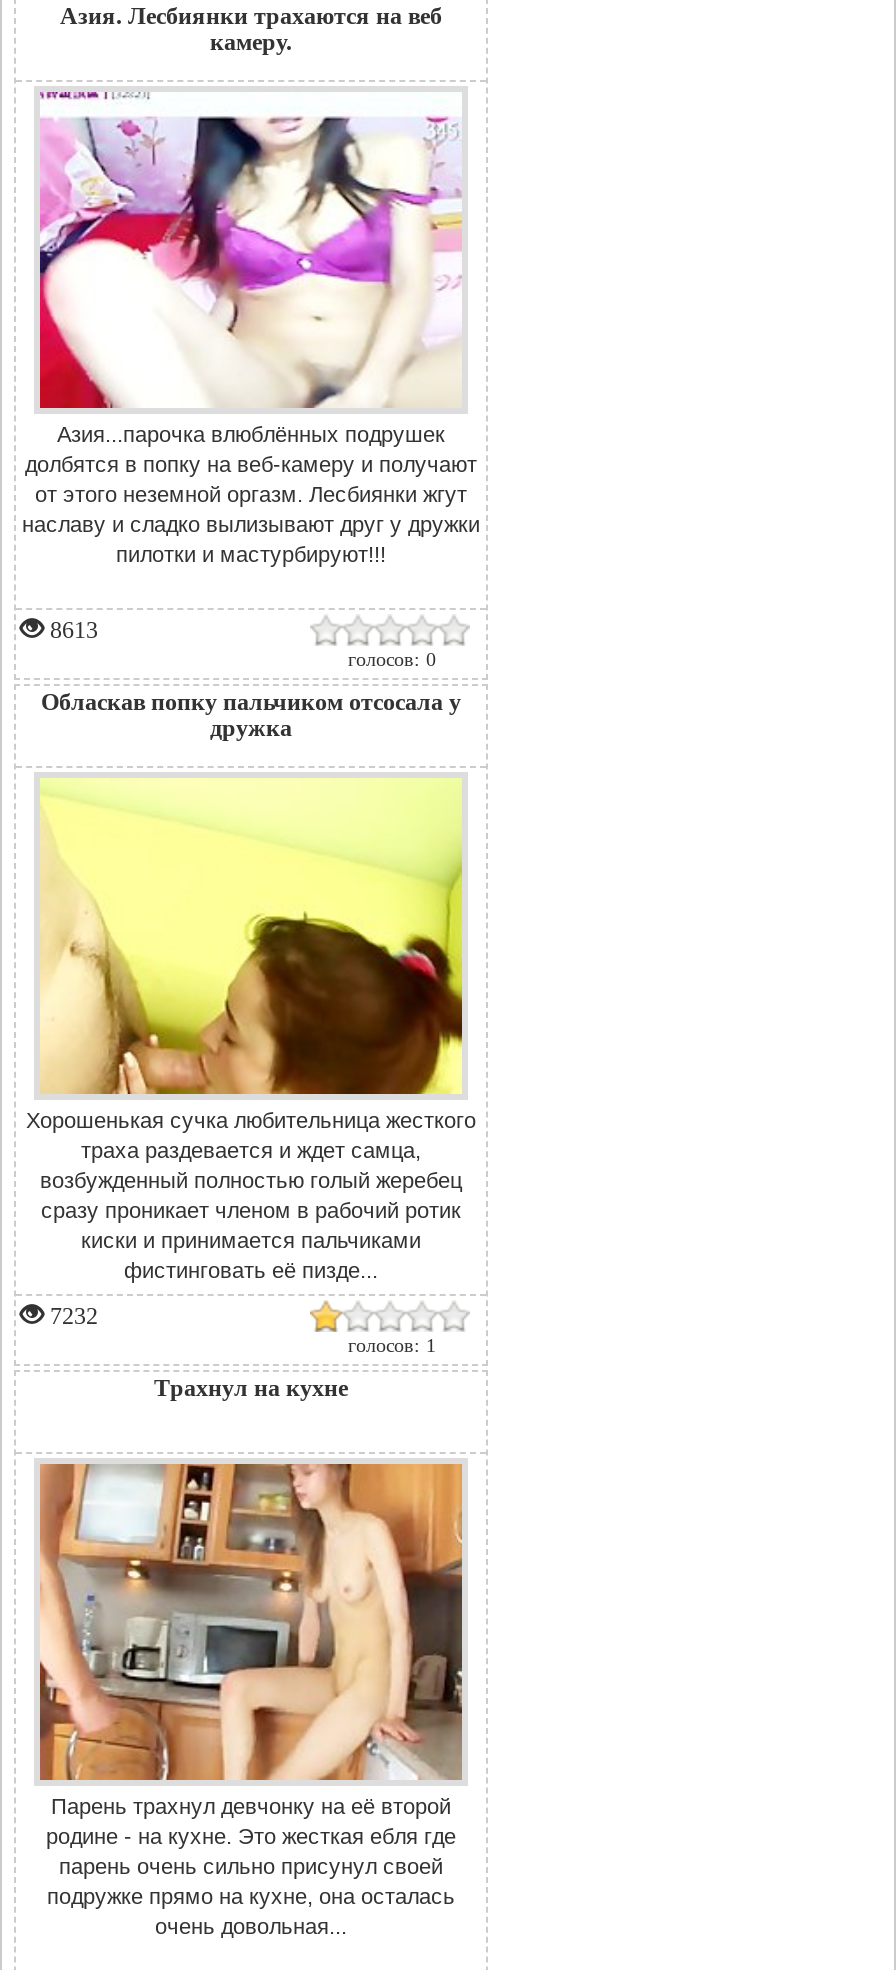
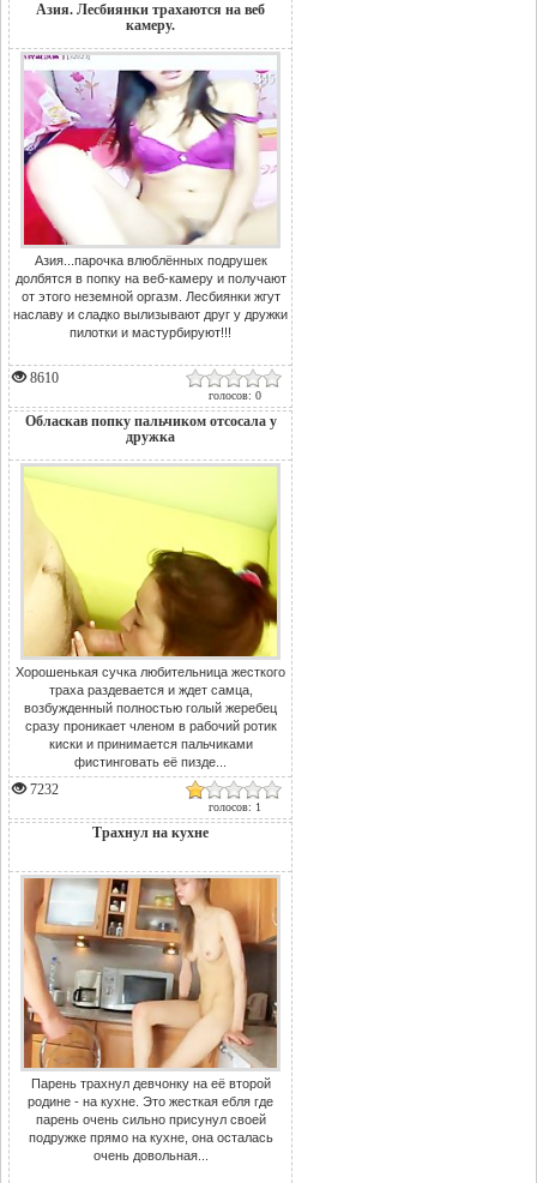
[44,616,98,644] 8613 -> [26,370,59,386] 8610

